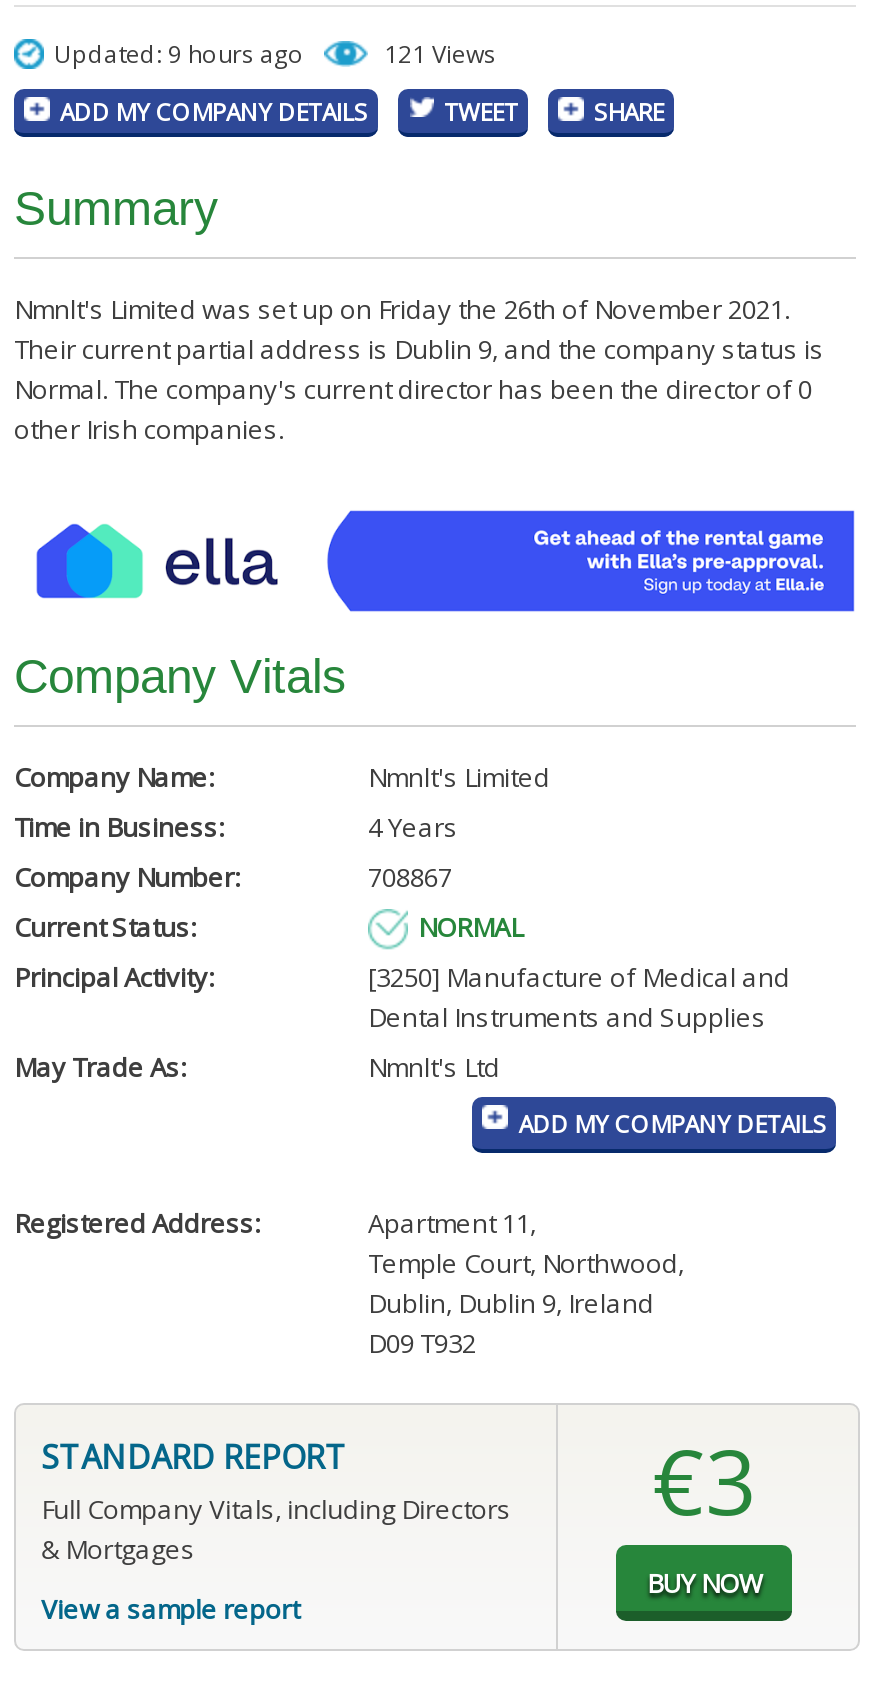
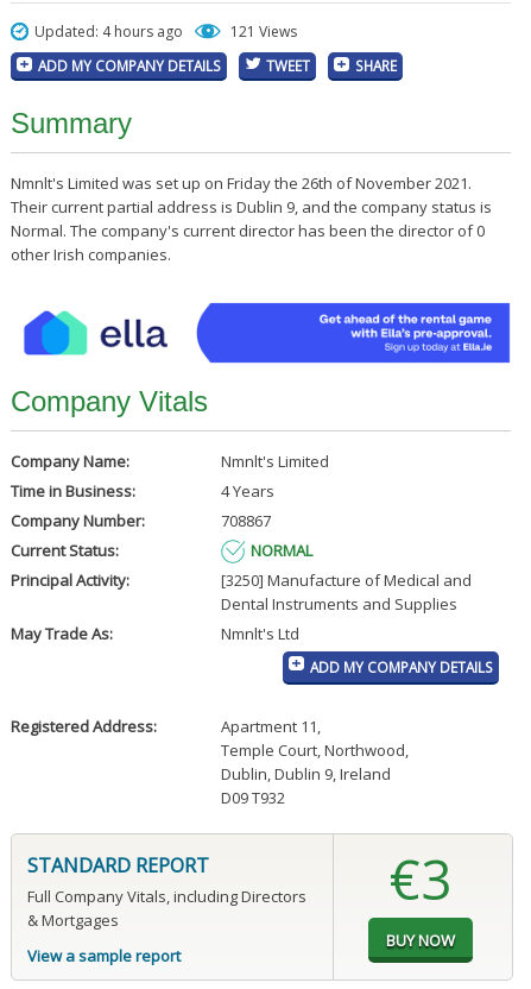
[54,37,304,71] Updated: 9 hours ago -> [34,21,183,42] Updated: 4 hours ago

